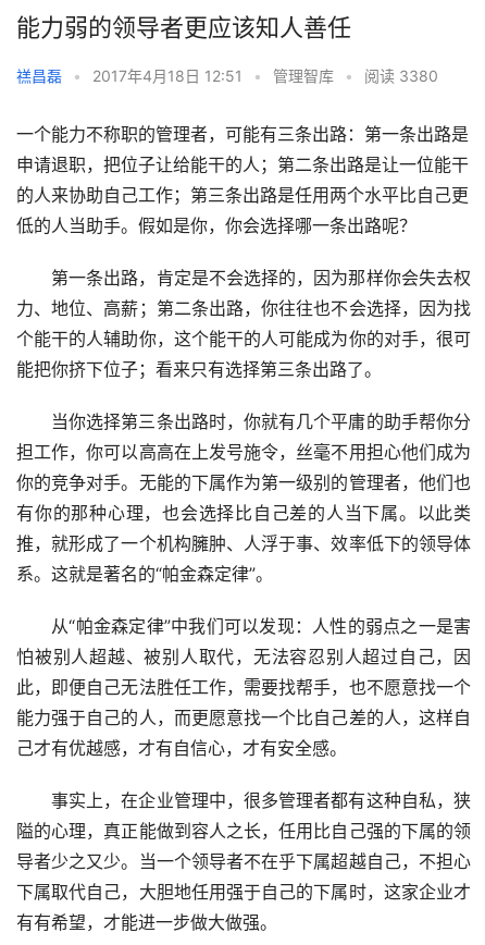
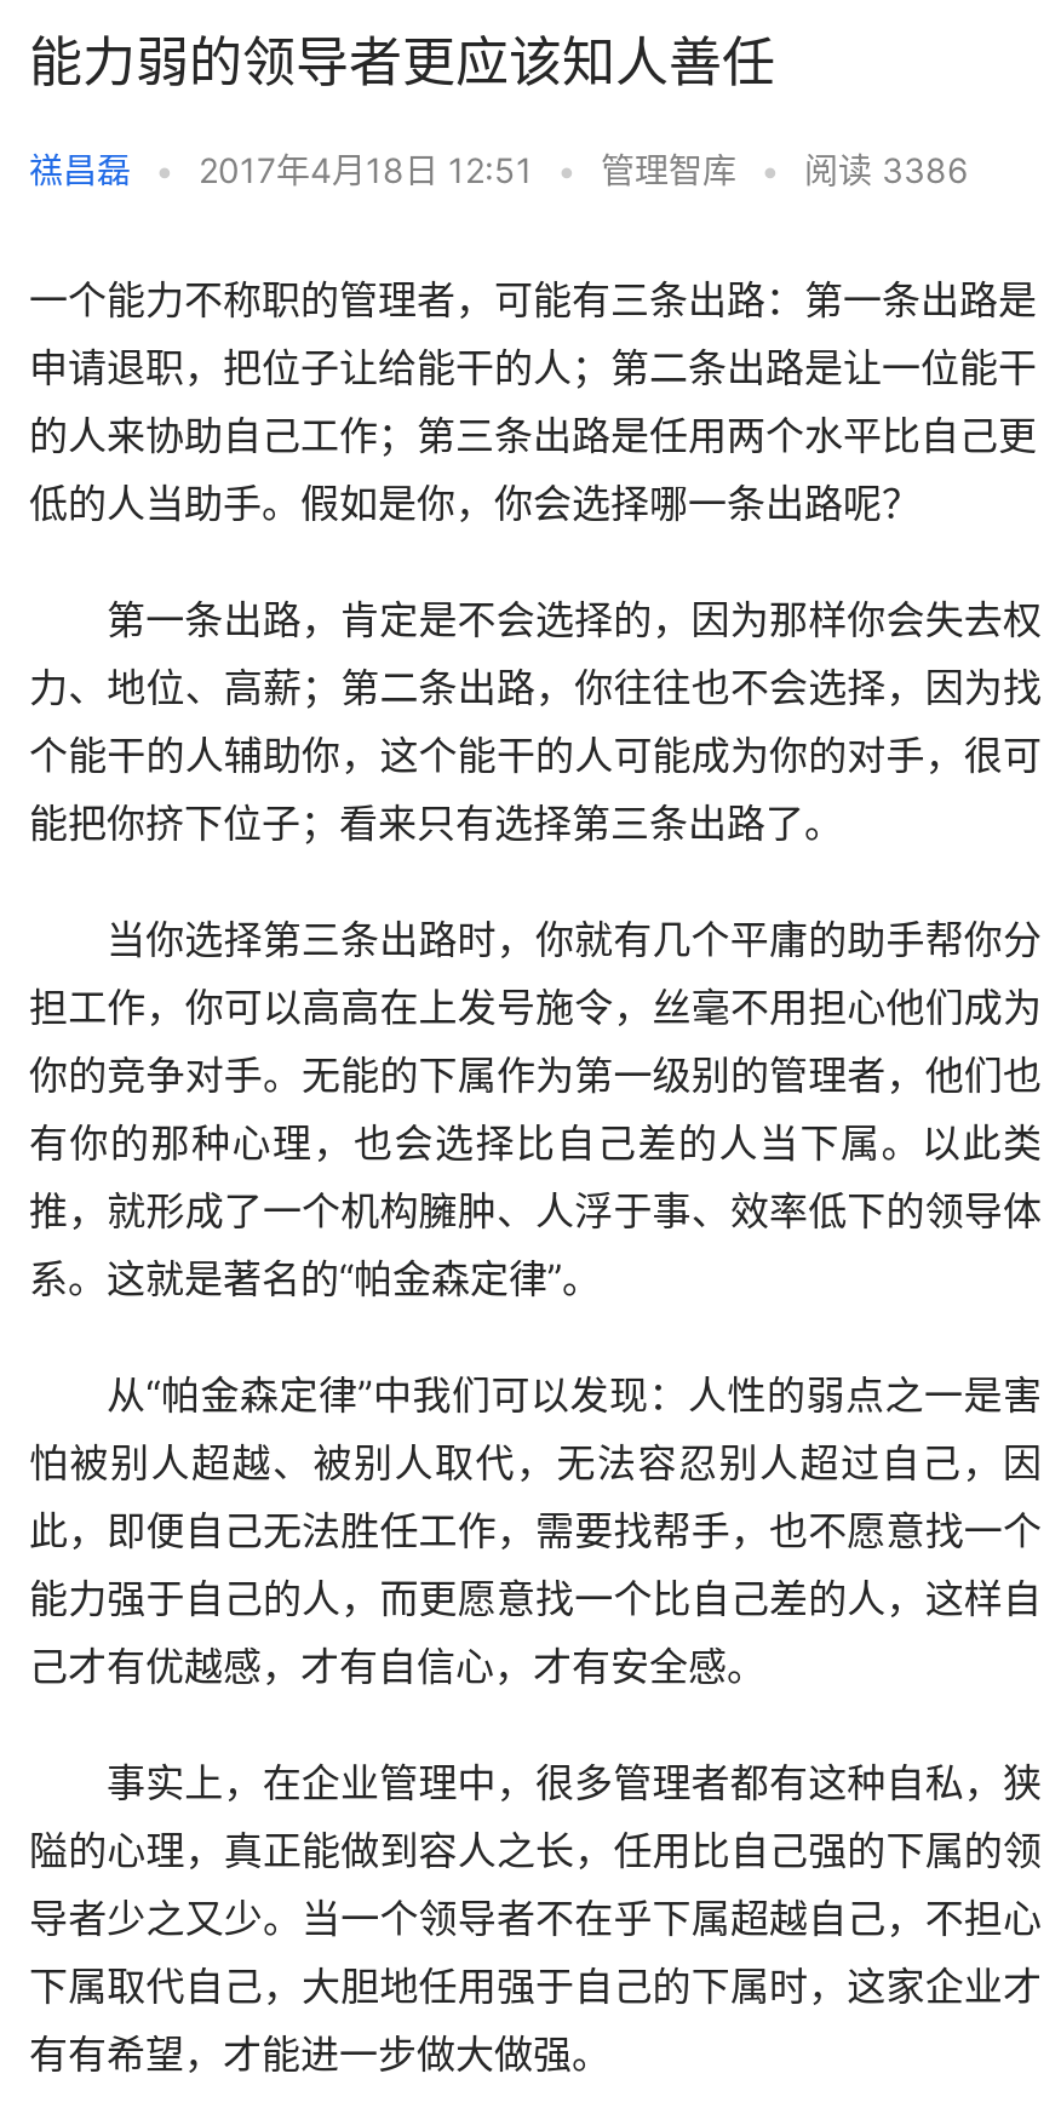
[16,67,438,85] 禚昌磊 • 2017年4月18日 12:51 • 管理智库 • 阅读 3380 -> [29,149,969,191] 禚昌磊 • 2017年4月18日 12:51 • 管理智库 • 阅读 3386

